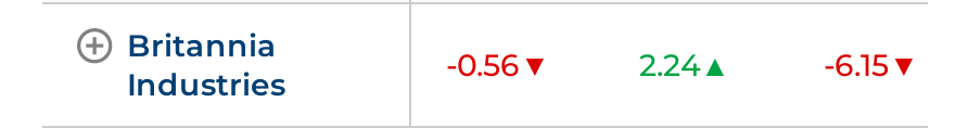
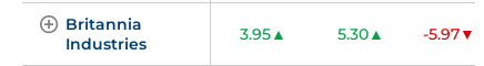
[446,45,520,84] -0.56 -> [240,24,271,44] 3.95
[639,45,700,84] 2.24 -> [337,24,369,44] 5.30
[824,45,889,84] -6.15 -> [423,24,460,44] -5.97

